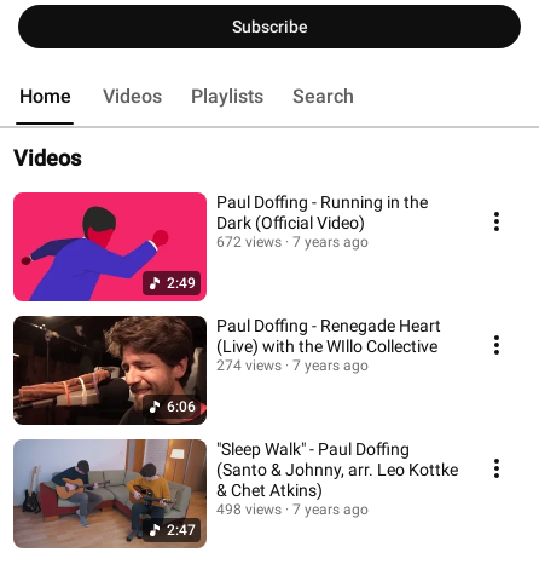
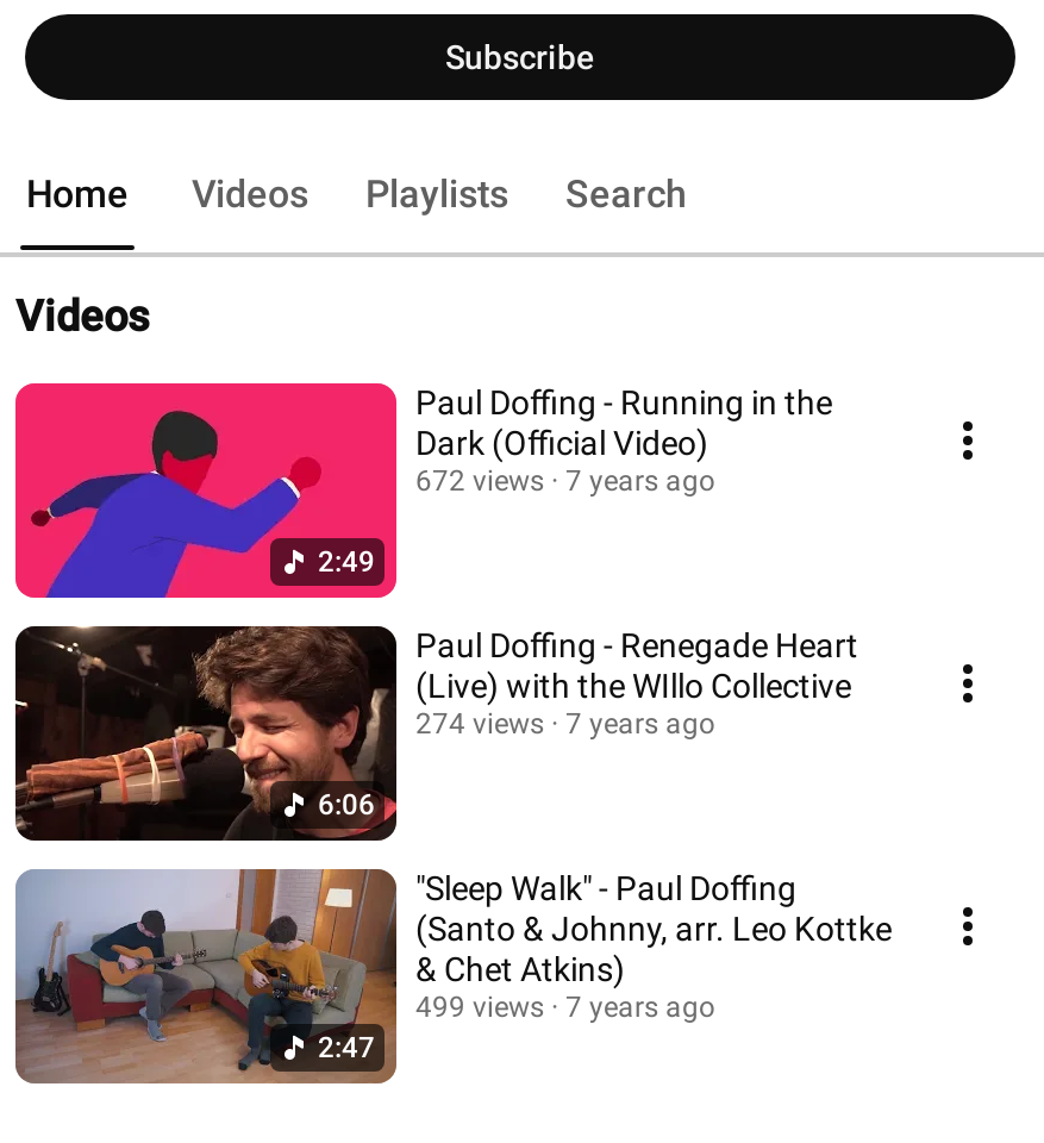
[216,501,369,518] 498 views 7 years ago -> [415,991,715,1024] 499 views 7 years ago

